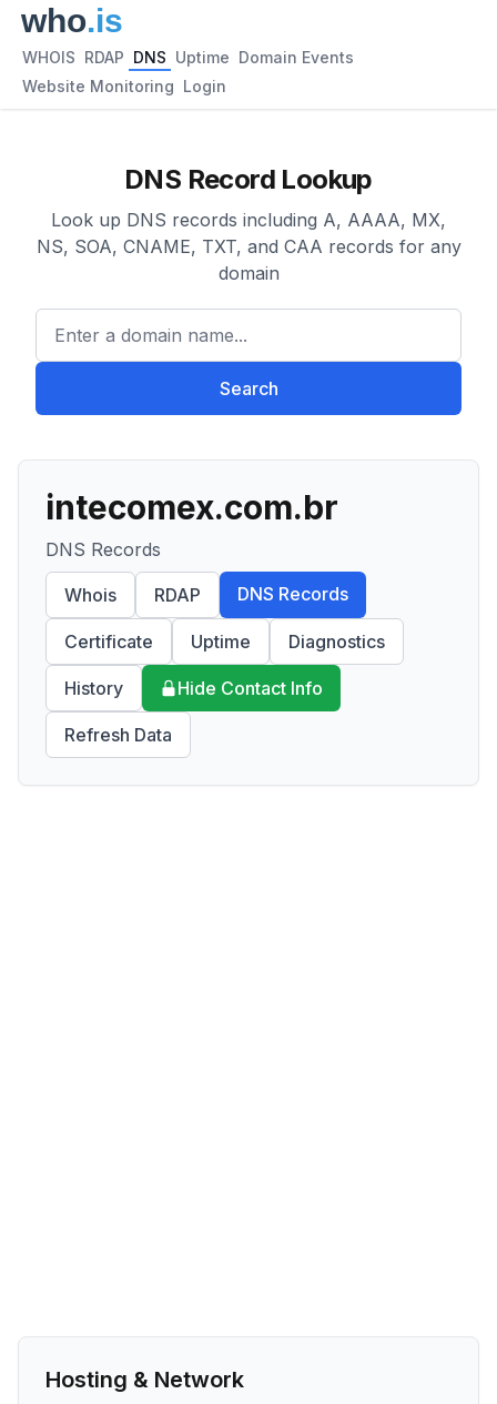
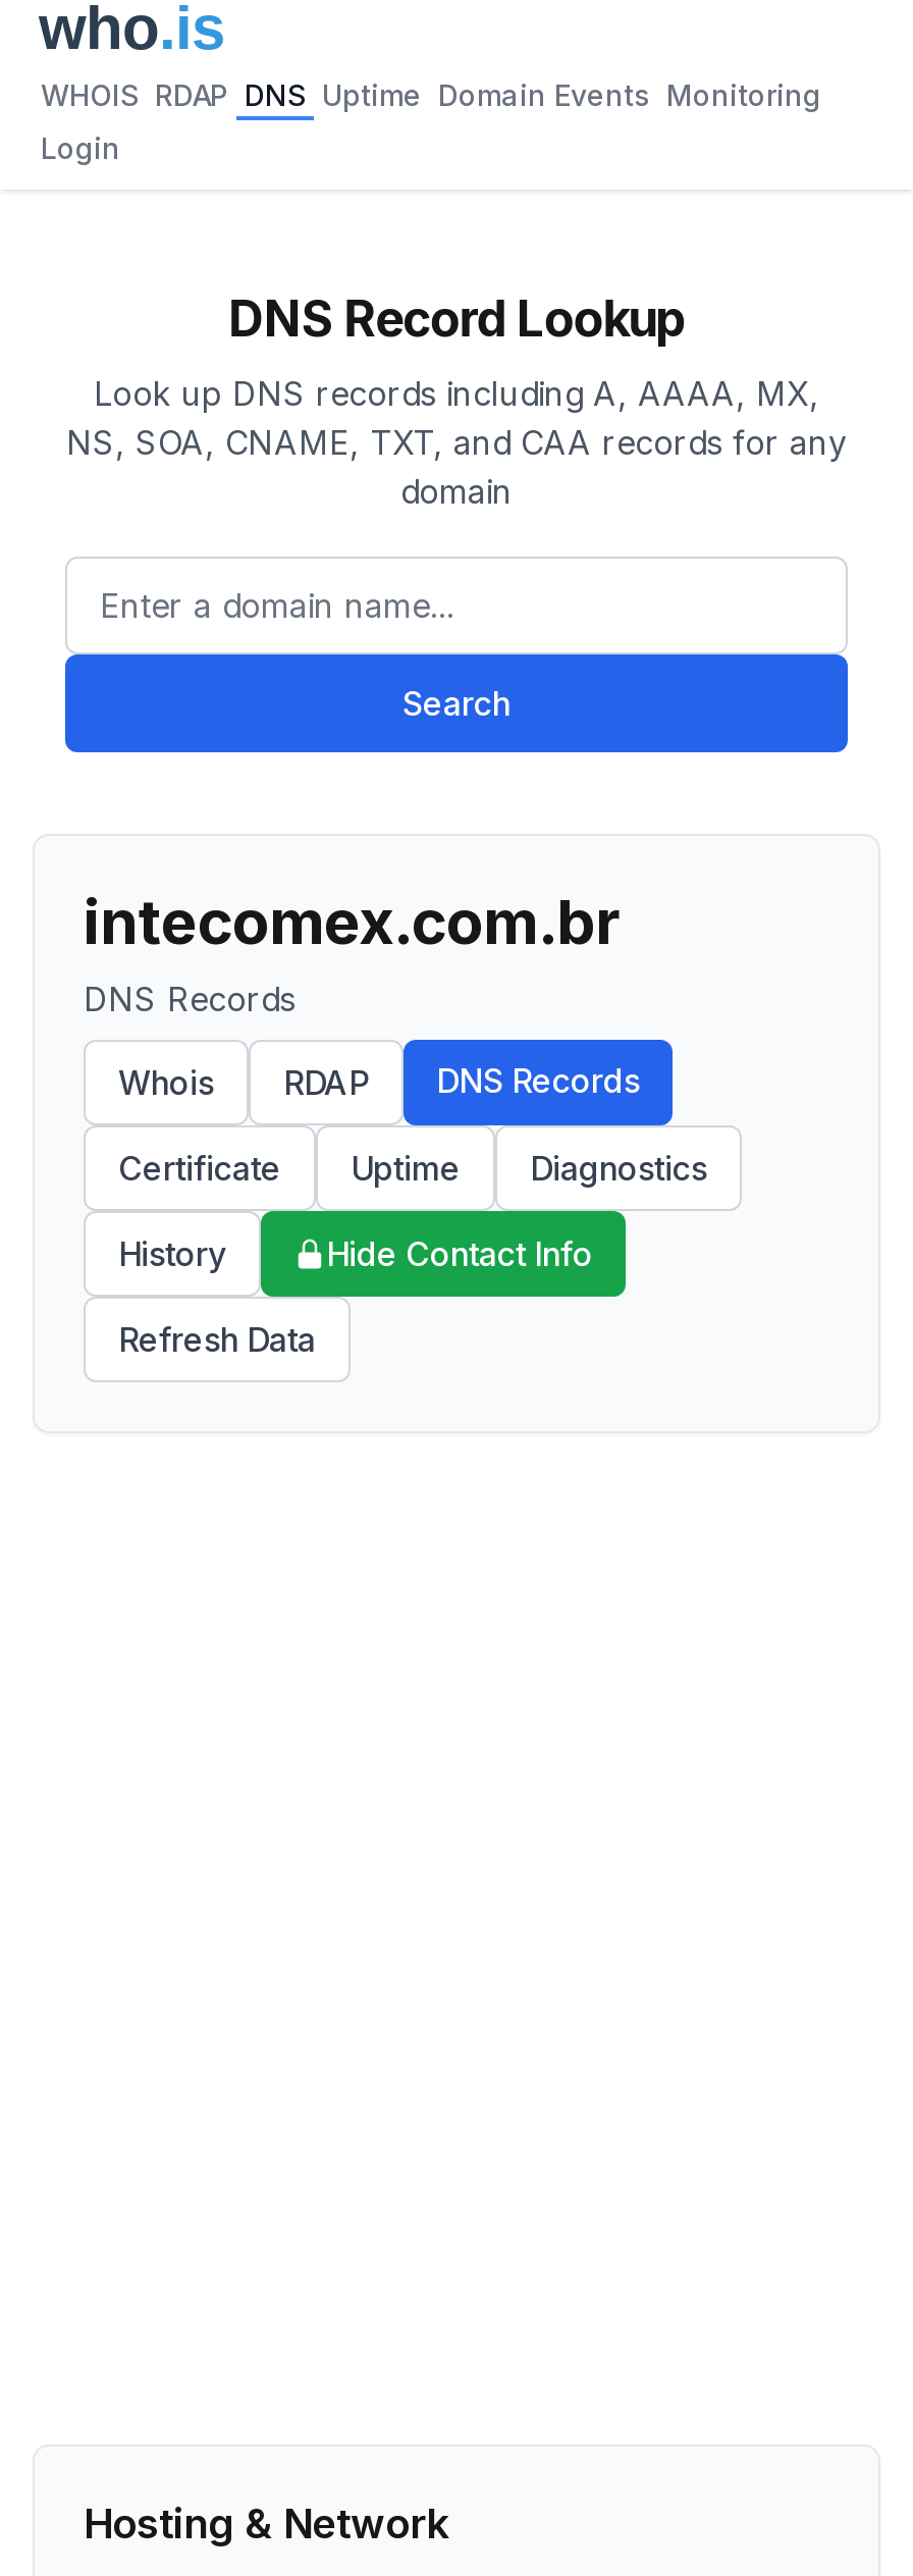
[22,48,354,67] WHOIS RDAP DNS Uptime Domain Events -> [41,77,821,112] WHOIS RDAP DNS Uptime Domain Events Monitoring
[22,77,226,95] Website Monitoring Login -> [41,130,120,165] Login

